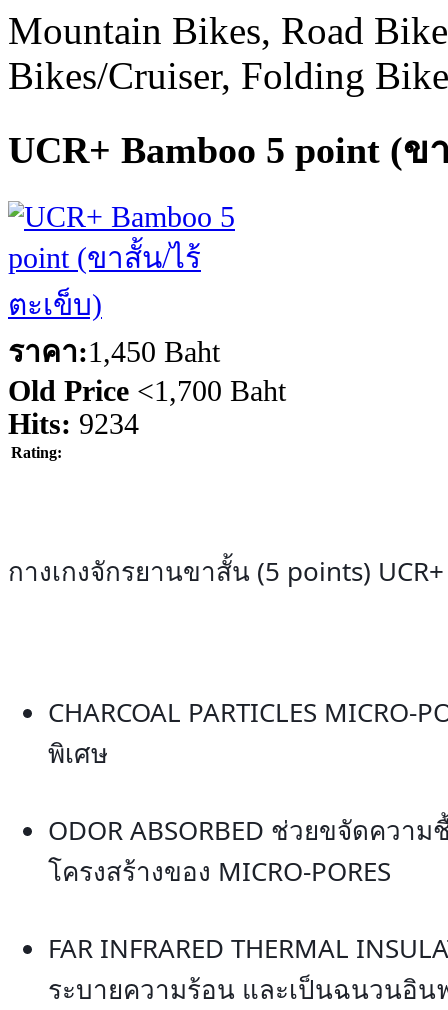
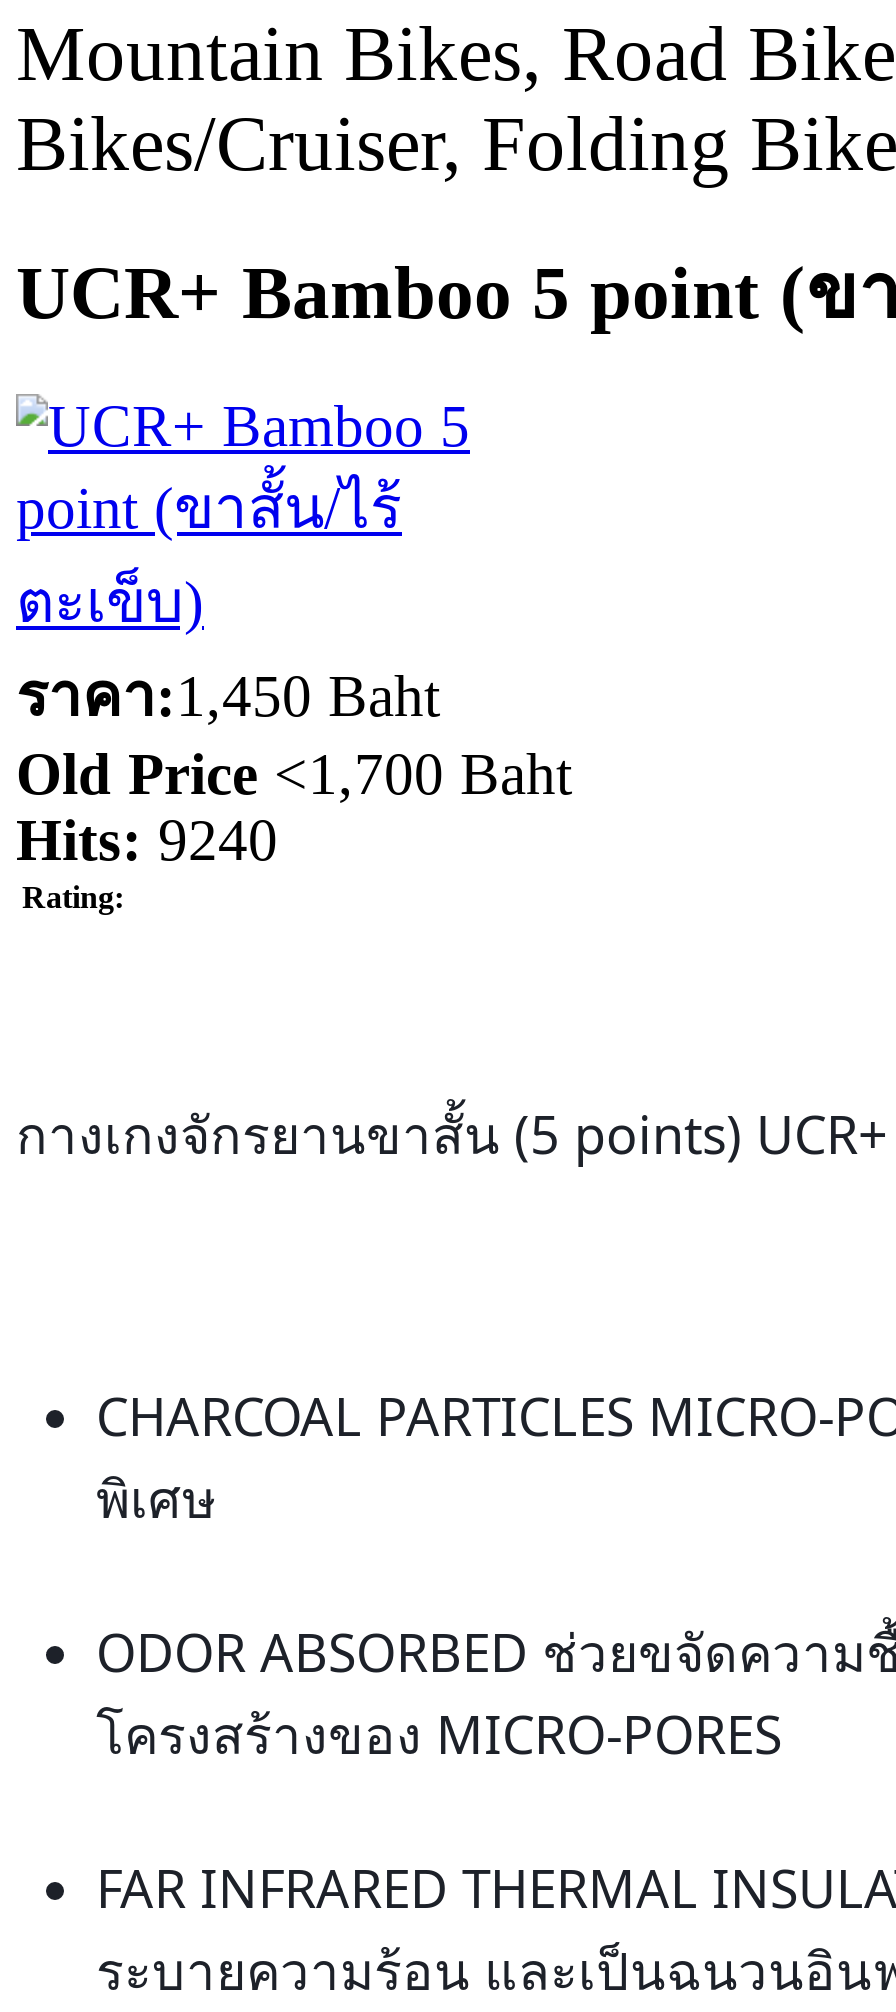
[8,408,139,440] Hits: 9234 -> [16,808,278,872] Hits: 9240

